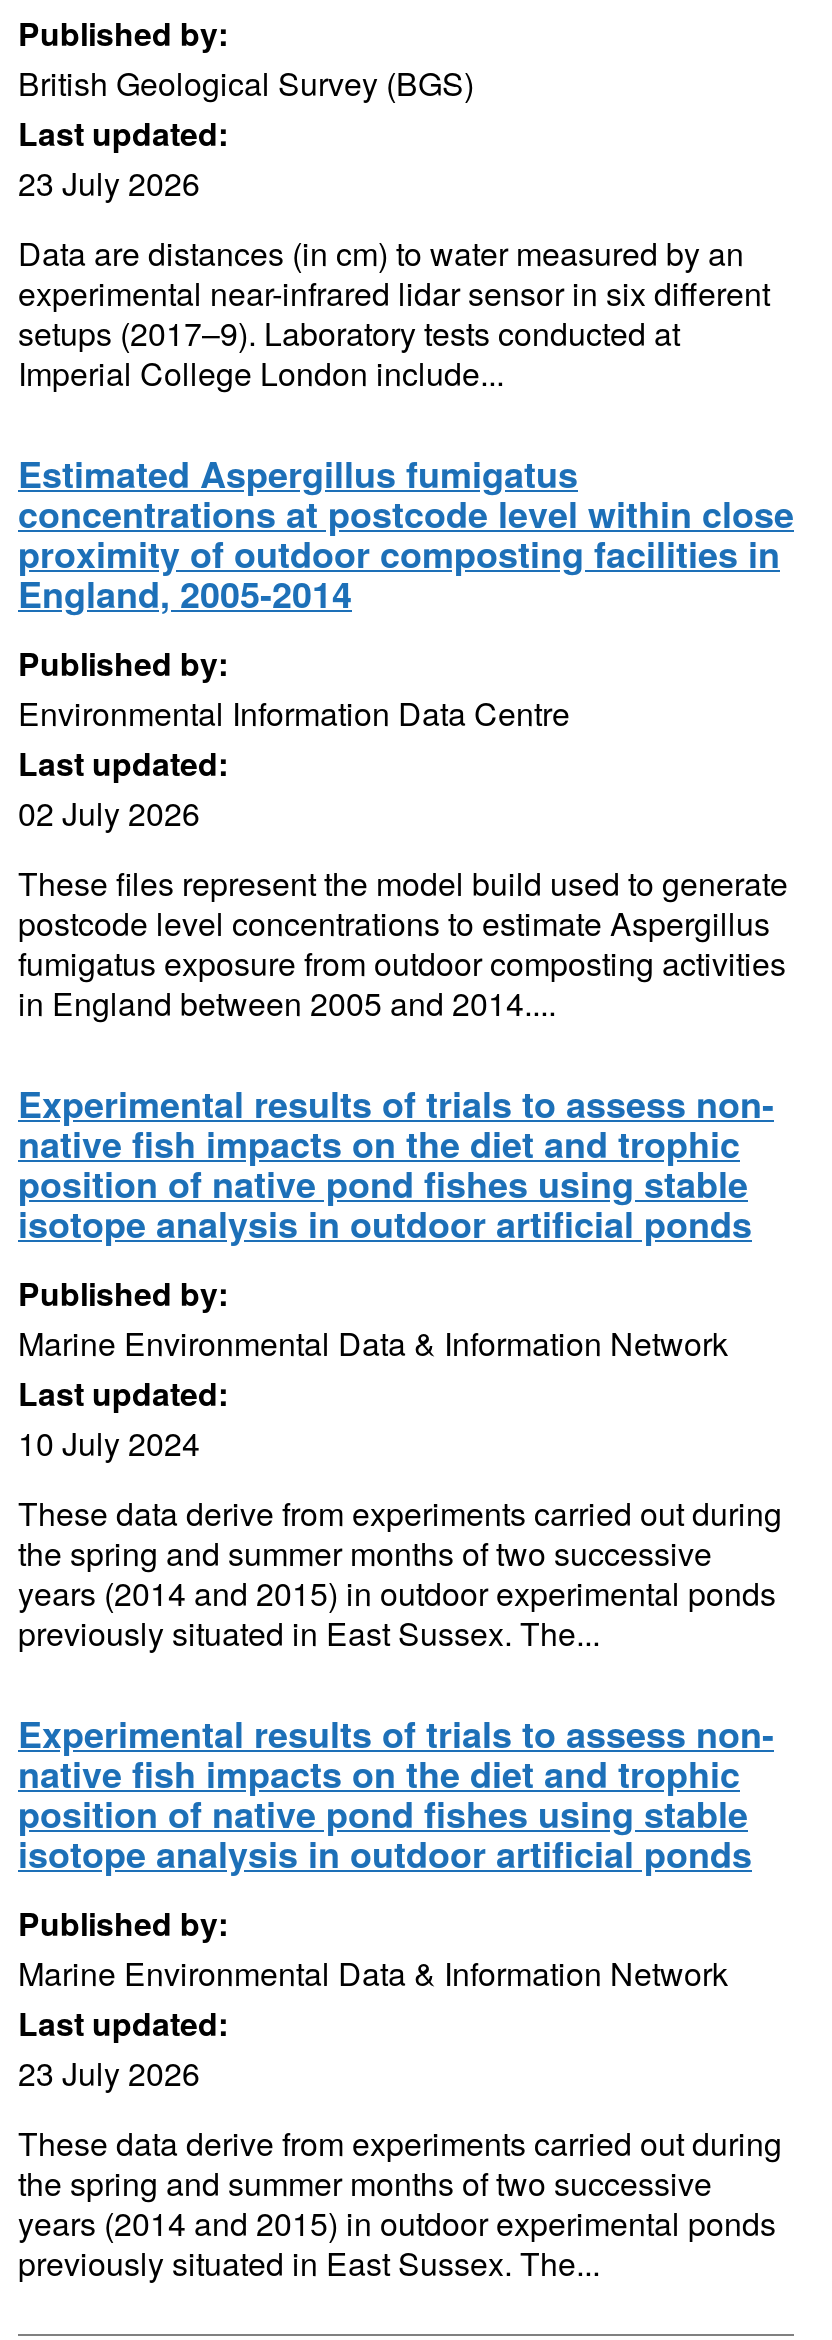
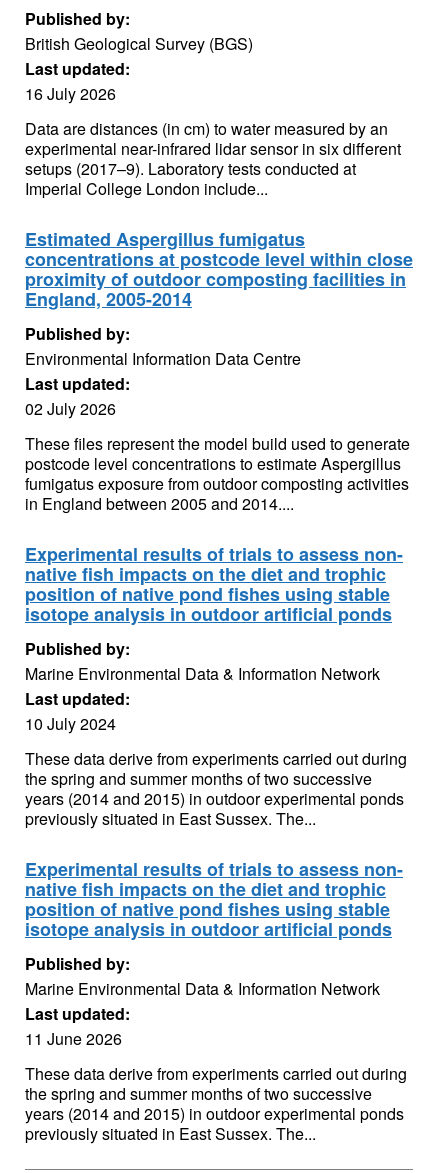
[18,160,200,206] 23 July 2026 -> [25,82,116,105] 16 July 2026
[18,2050,200,2096] 23 July 2026 -> [25,1027,122,1050] 11 June 2026

